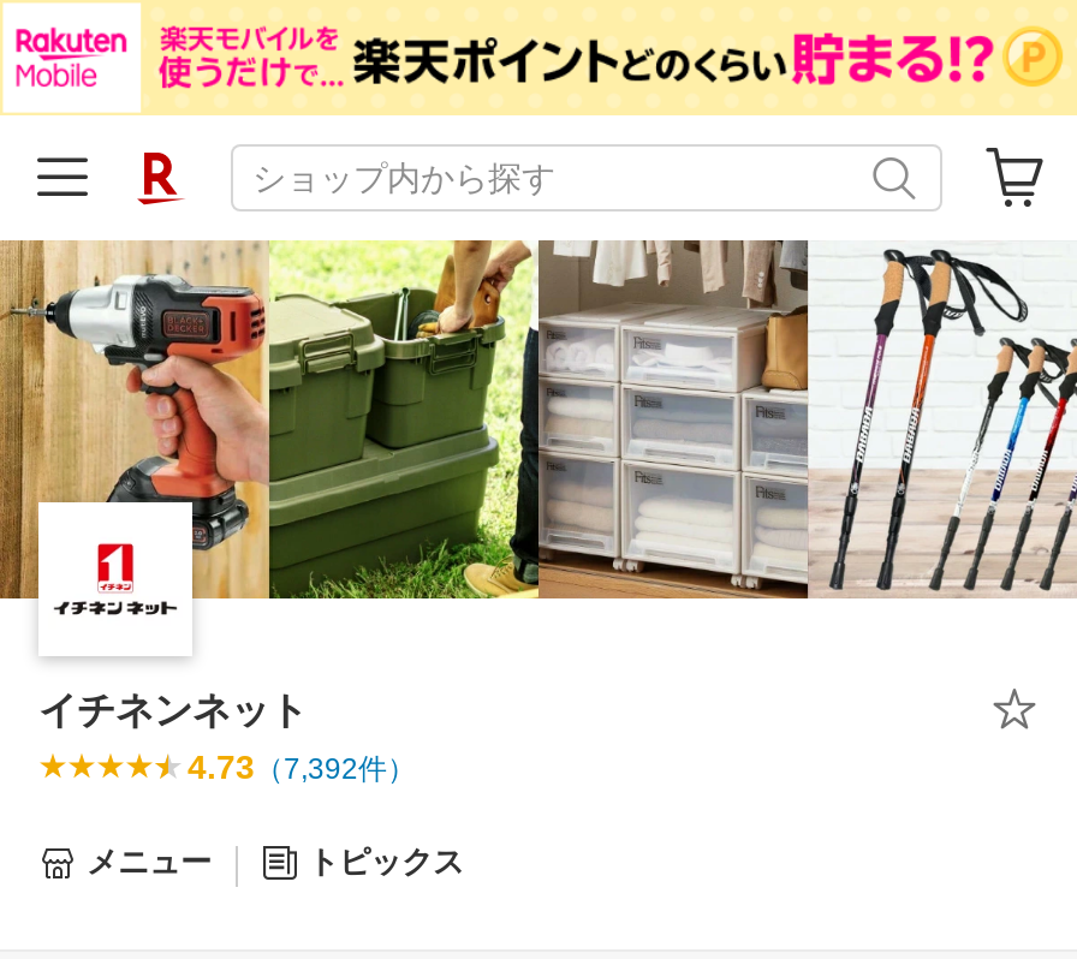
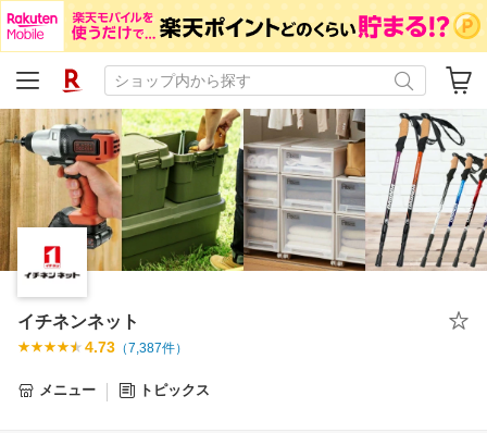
[188,748,416,786] 4.73（7,392件） -> [85,338,188,356] 4.73（7,387件）

